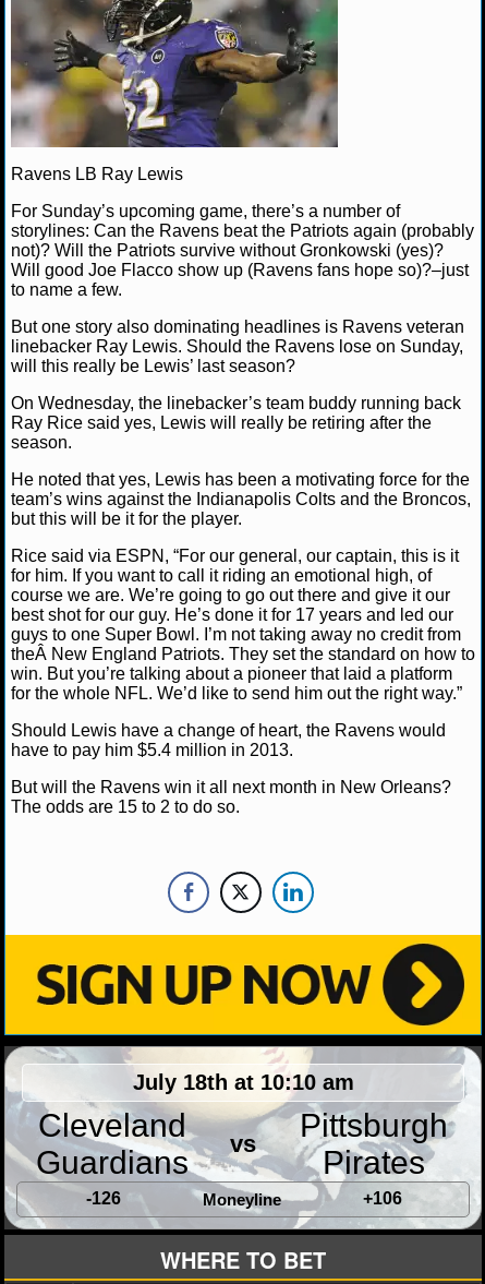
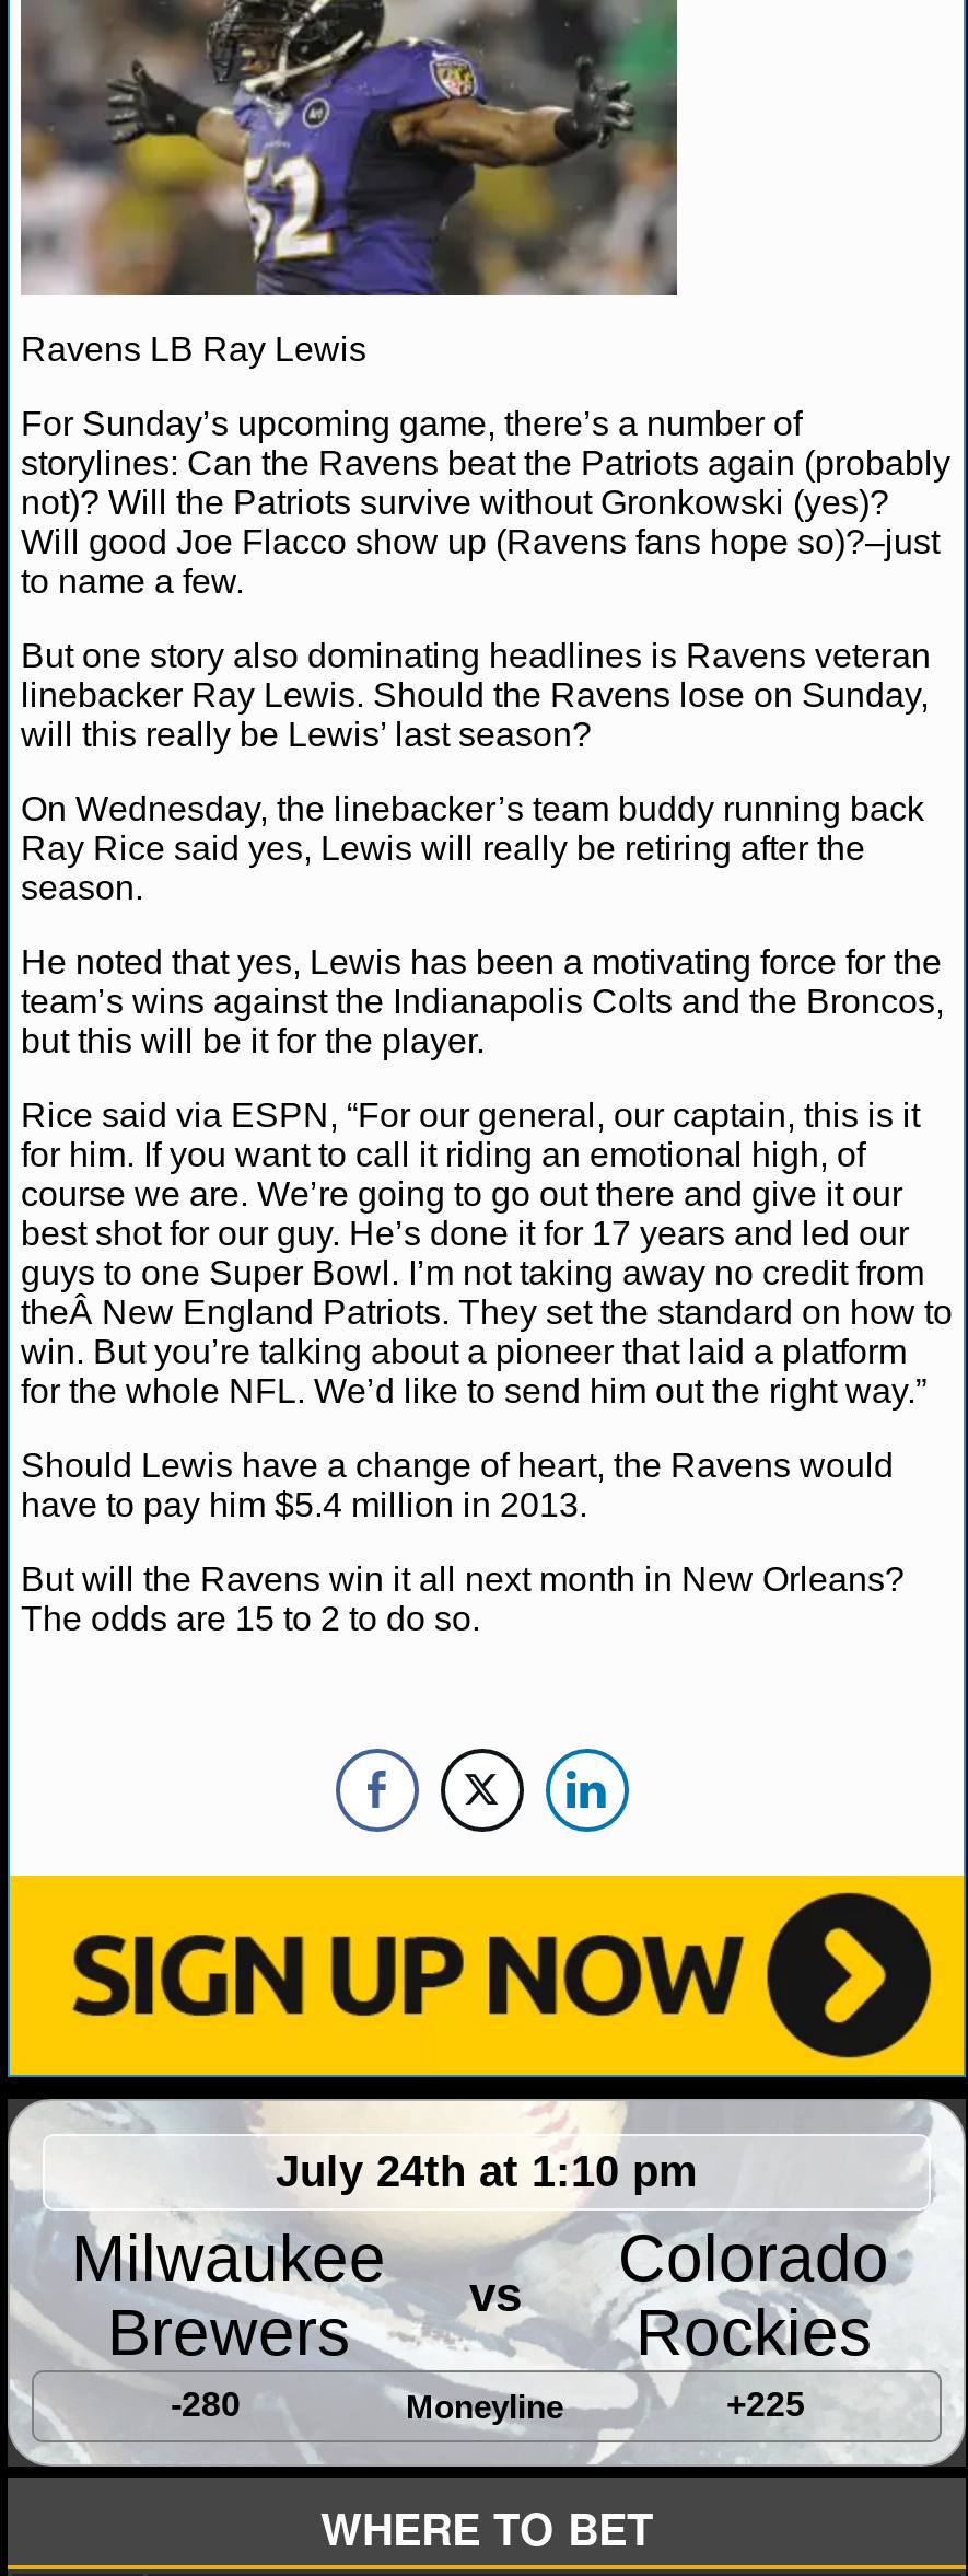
[36,1070,354,1180] July 18th at 10:10 am | Cleveland | Guardians -> [71,2147,698,2368] July 24th at 1:10 pm | Milwaukee | Brewers
[86,1107,448,1208] Pittsburgh | Pirates | -126 -> [171,2221,889,2423] Colorado | Rockies | -280
[362,1189,402,1208] +106 -> [726,2385,805,2423] +225

